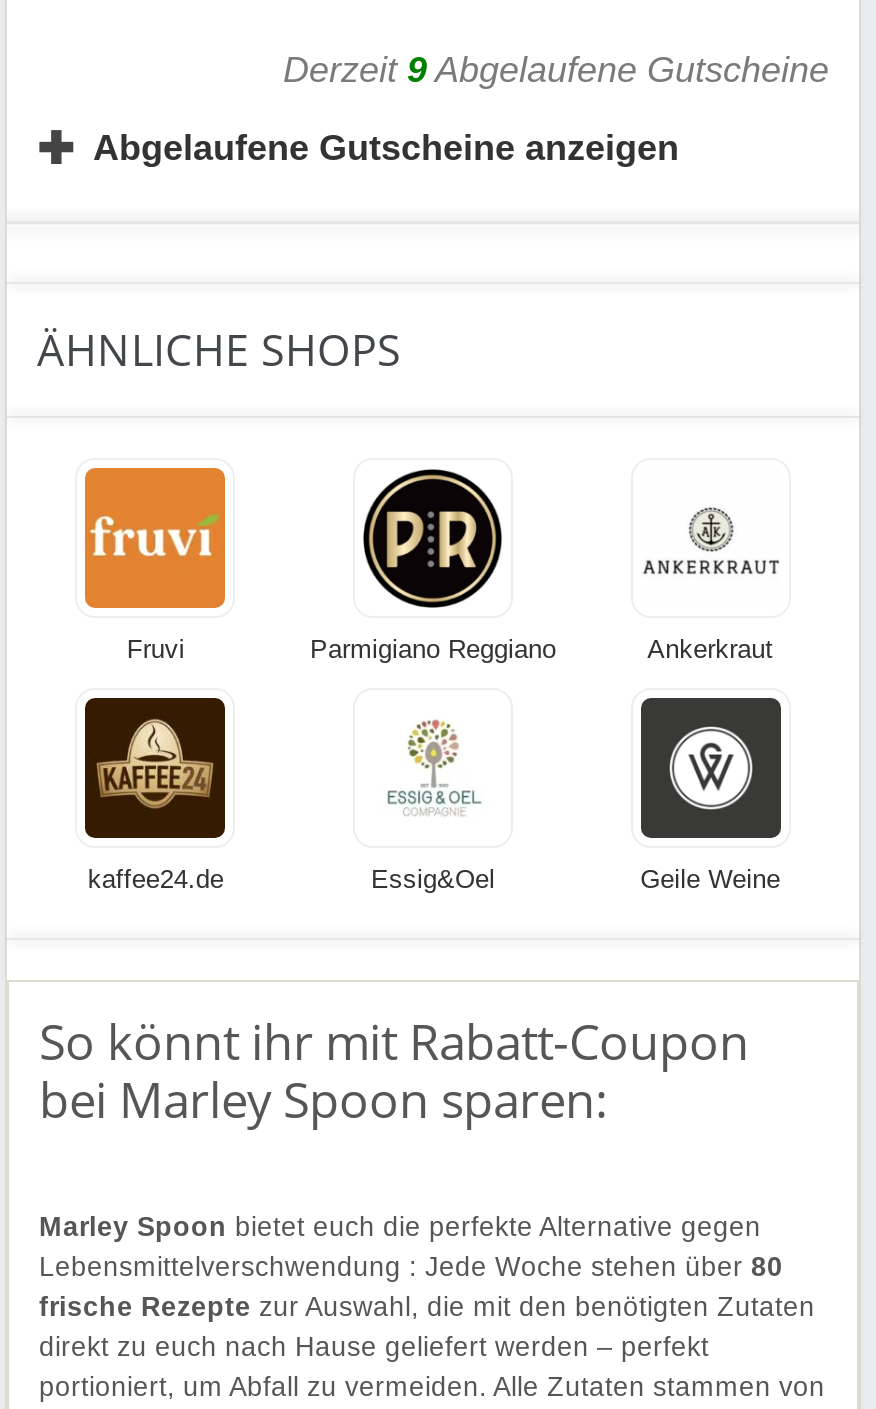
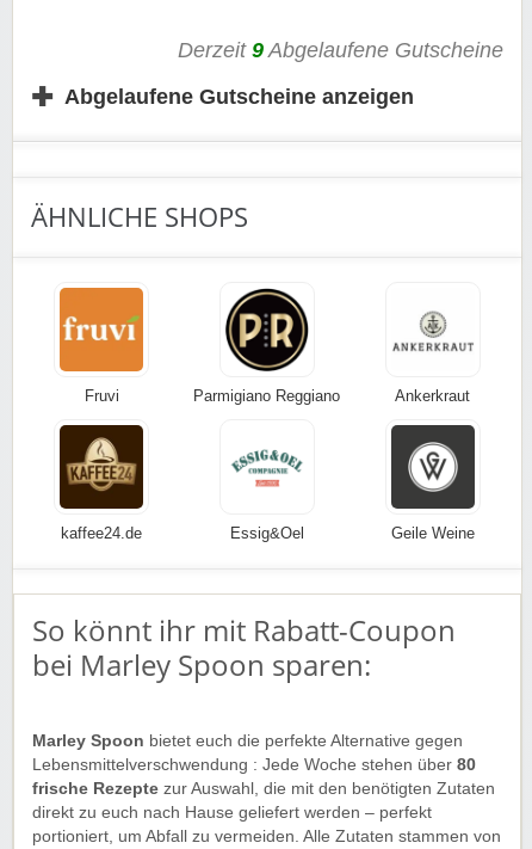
[375,719,491,815] [image] -> [231,438,303,487] [image]

